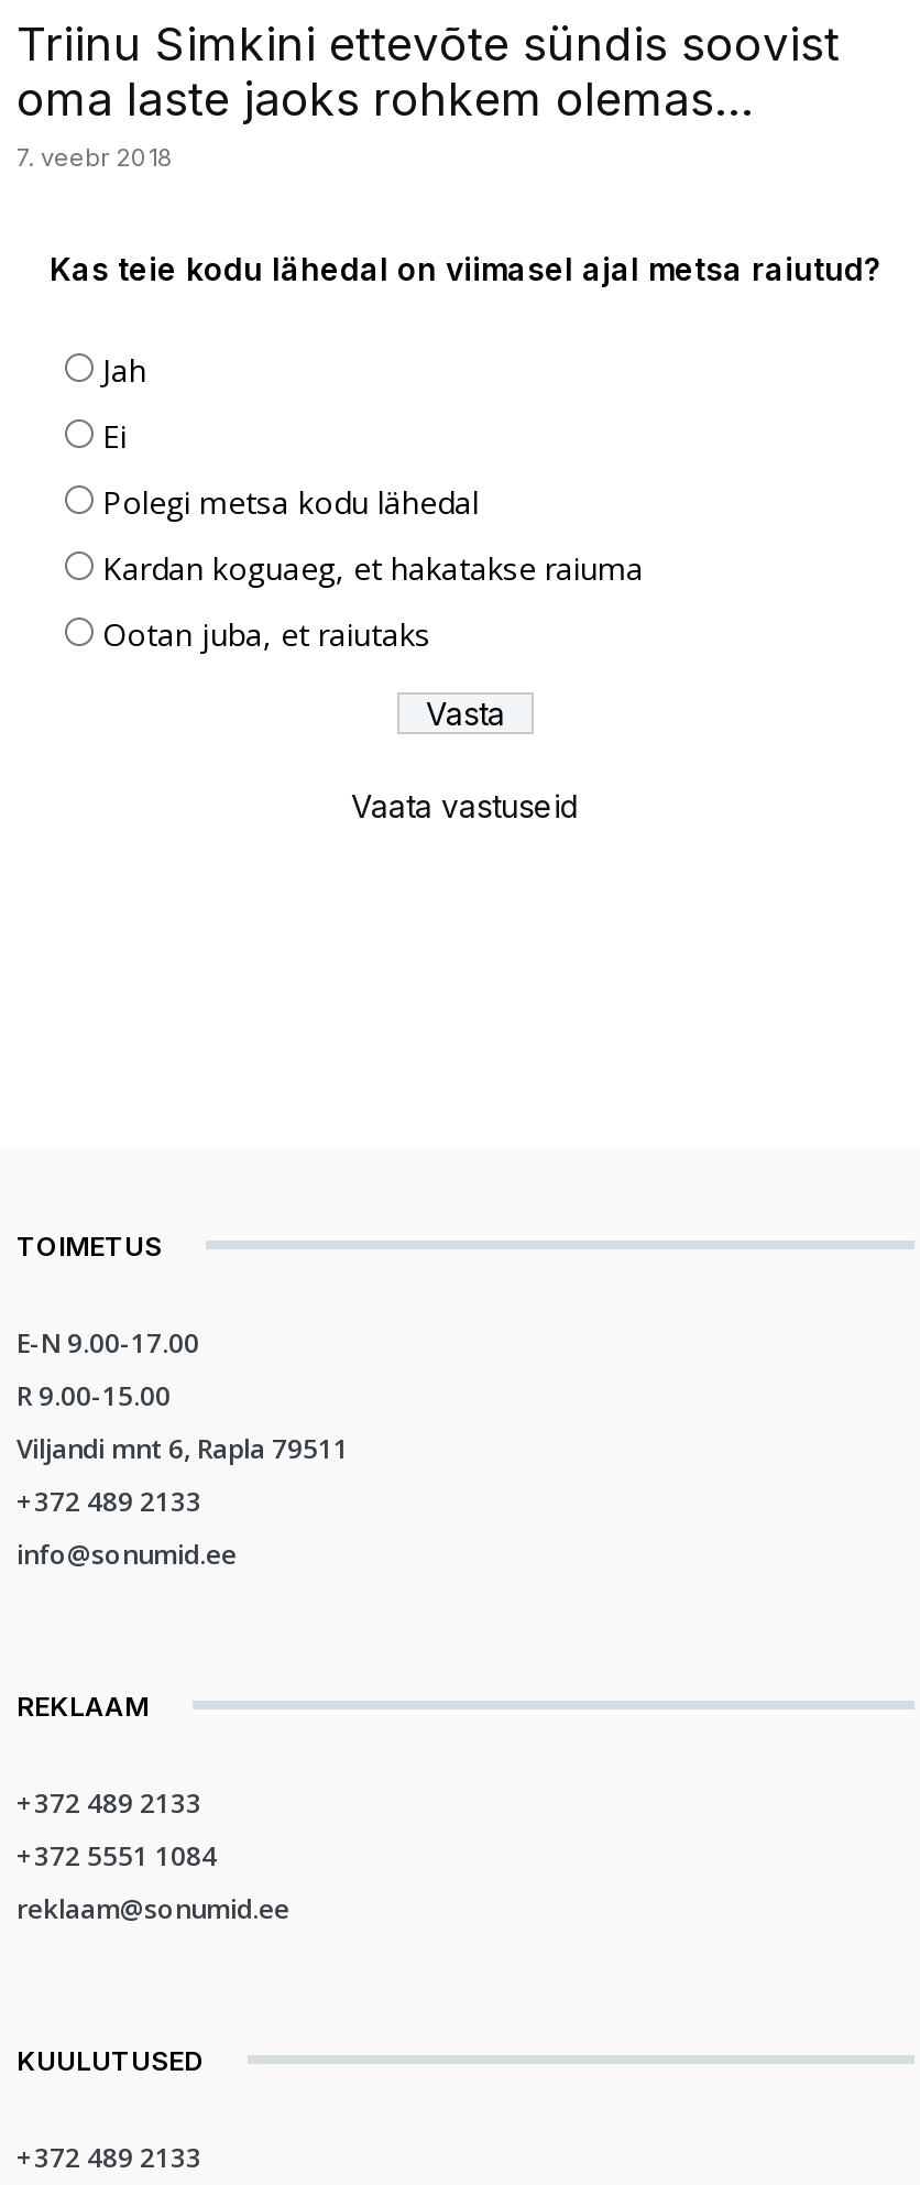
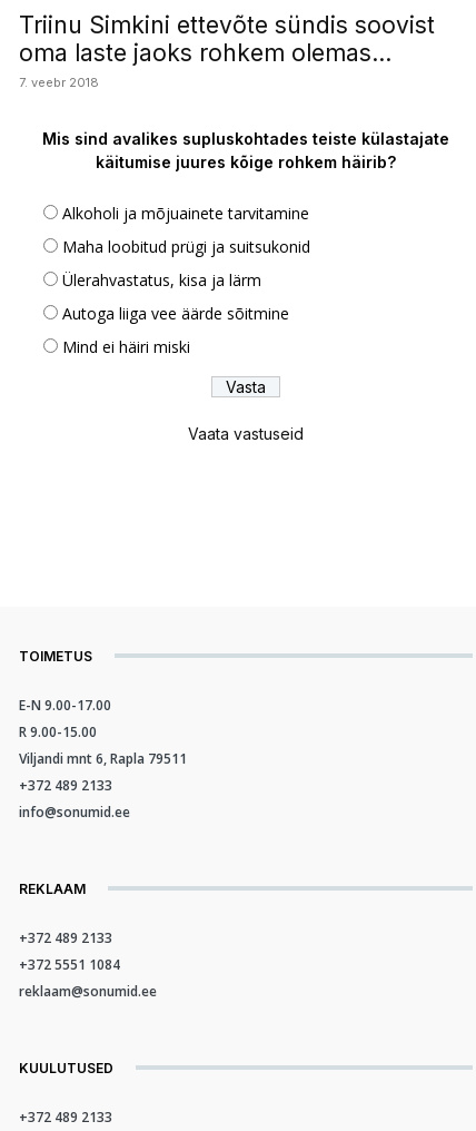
[50,249,881,287] Kas teie kodu lähedal on viimasel ajal metsa raiutud? -> [42,129,449,171] Mis sind avalikes supluskohtades teiste külastajate | käitumise juures kõige rohkem häirib?
[102,348,146,390] Jah -> [62,202,309,223] Alkoholi ja mõjuainete tarvitamine
[102,414,127,456] Ei -> [62,236,310,257] Maha loobitud prügi ja suitsukonid
[102,480,479,522] Polegi metsa kodu lähedal -> [62,269,261,290] Ülerahvastatus, kisa ja lärm
[102,546,644,588] Kardan koguaeg, et hakatakse raiuma -> [62,302,289,324] Autoga liiga vee äärde sõitmine
[102,612,430,654] Ootan juba, et raiutaks -> [62,336,190,357] Mind ei häiri miski

